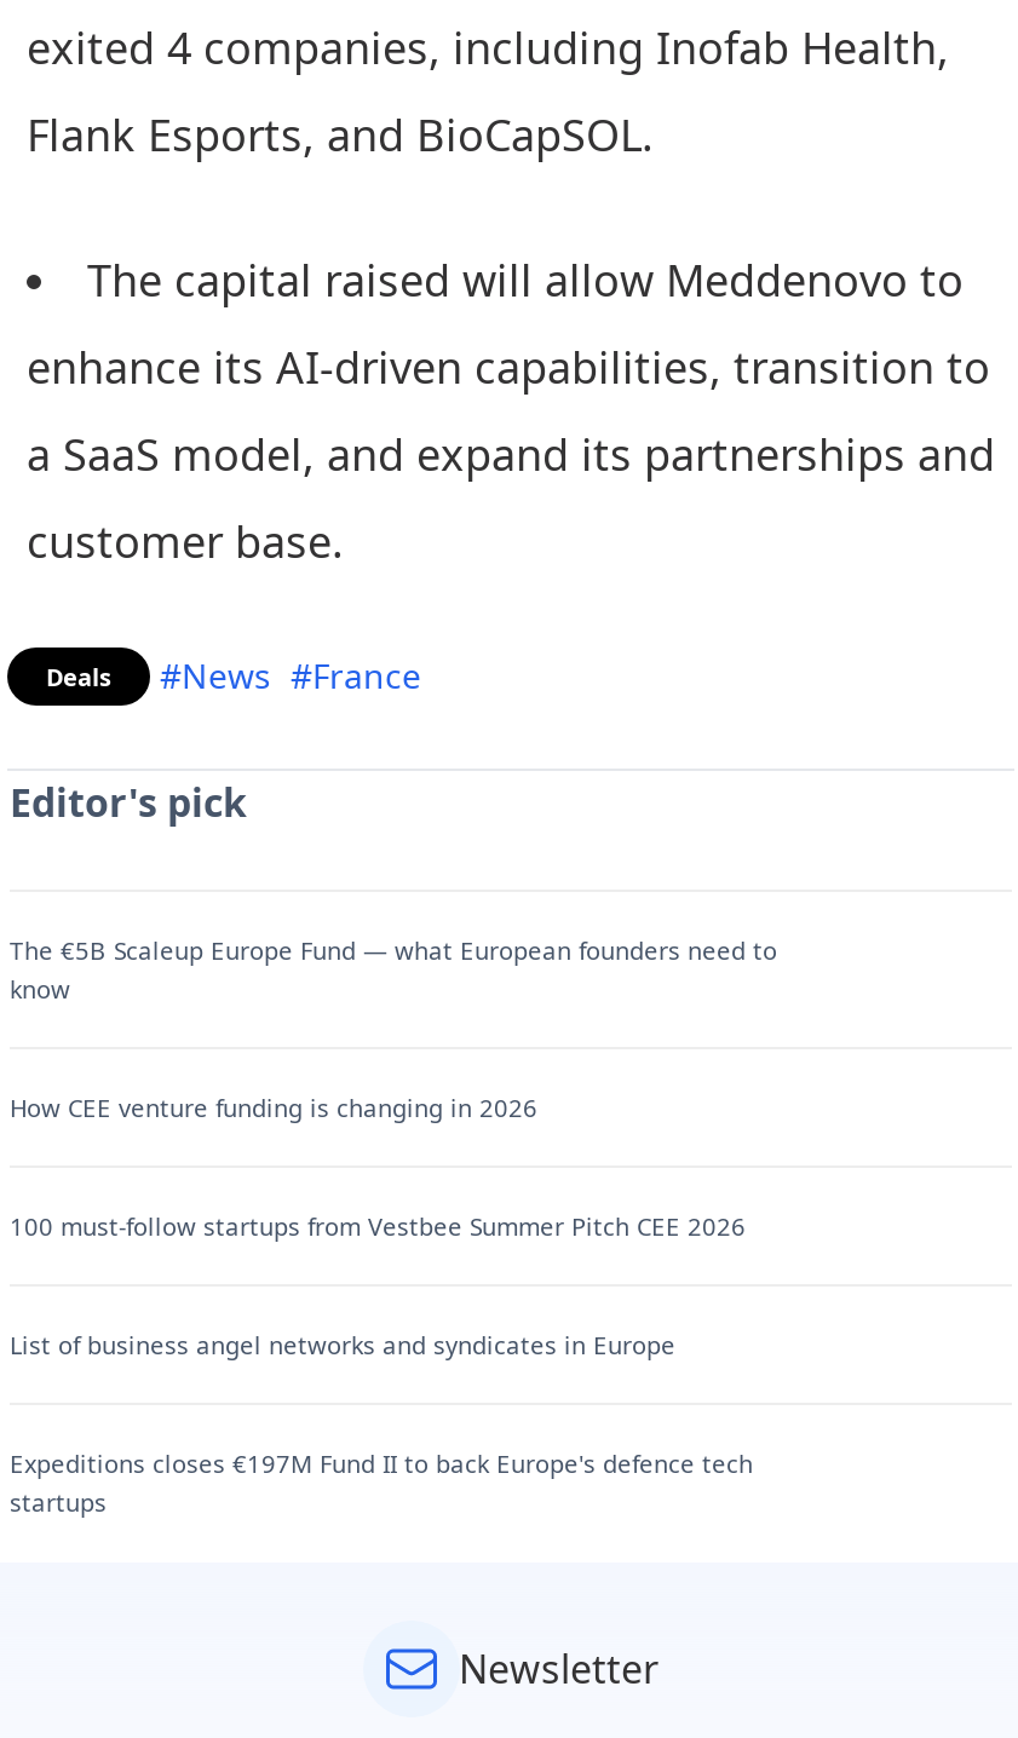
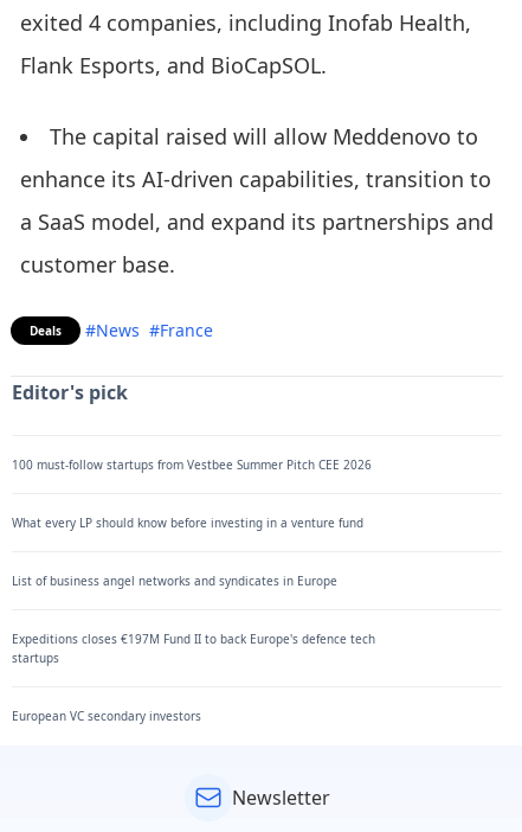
[10,932,777,1124] The €5B Scaleup Europe Fund — what European founders need to | know | How CEE venture funding is changing in 2026 -> none
moved [10,1208,746,1242] -> [12,457,372,473]: 100 must-follow startups from Vestbee Summer Pitch CEE 2026
none -> [12,515,363,531] What every LP should know before investing in a venture fund
moved [10,1327,753,1518] -> [12,573,375,666]: List of business angel networks and syndicates in Europe | Expeditions closes €197M Fund II to back Europe's defence tech | startups
none -> [12,708,201,724] European VC secondary investors

